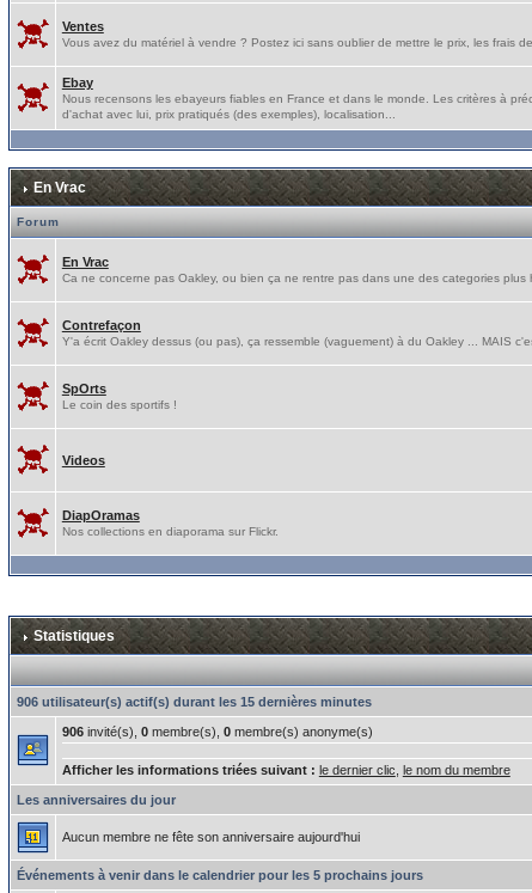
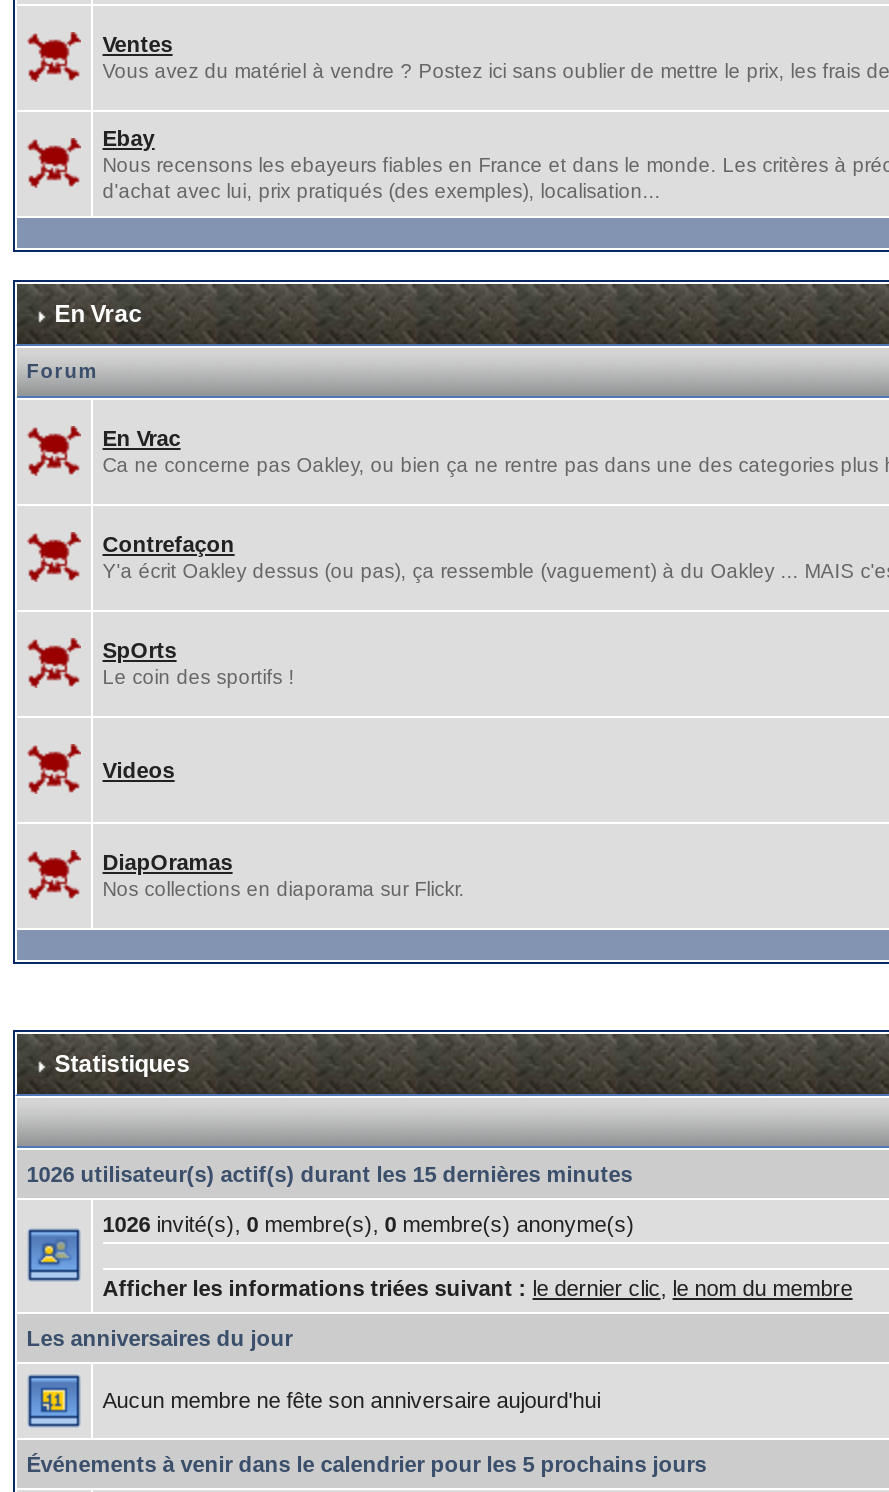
[16,695,372,709] 906 utilisateur(s) actif(s) durant les 15 dernières minutes -> [27,1162,633,1186] 1026 utilisateur(s) actif(s) durant les 15 dernières minutes
[62,724,373,739] 906 invité(s), 0 membre(s), 0 membre(s) anonyme(s) -> [103,1212,635,1236] 1026 invité(s), 0 membre(s), 0 membre(s) anonyme(s)

